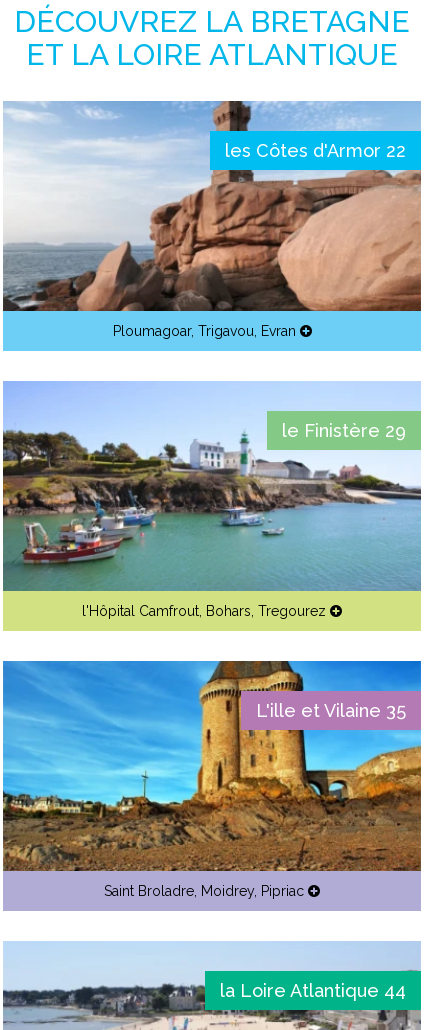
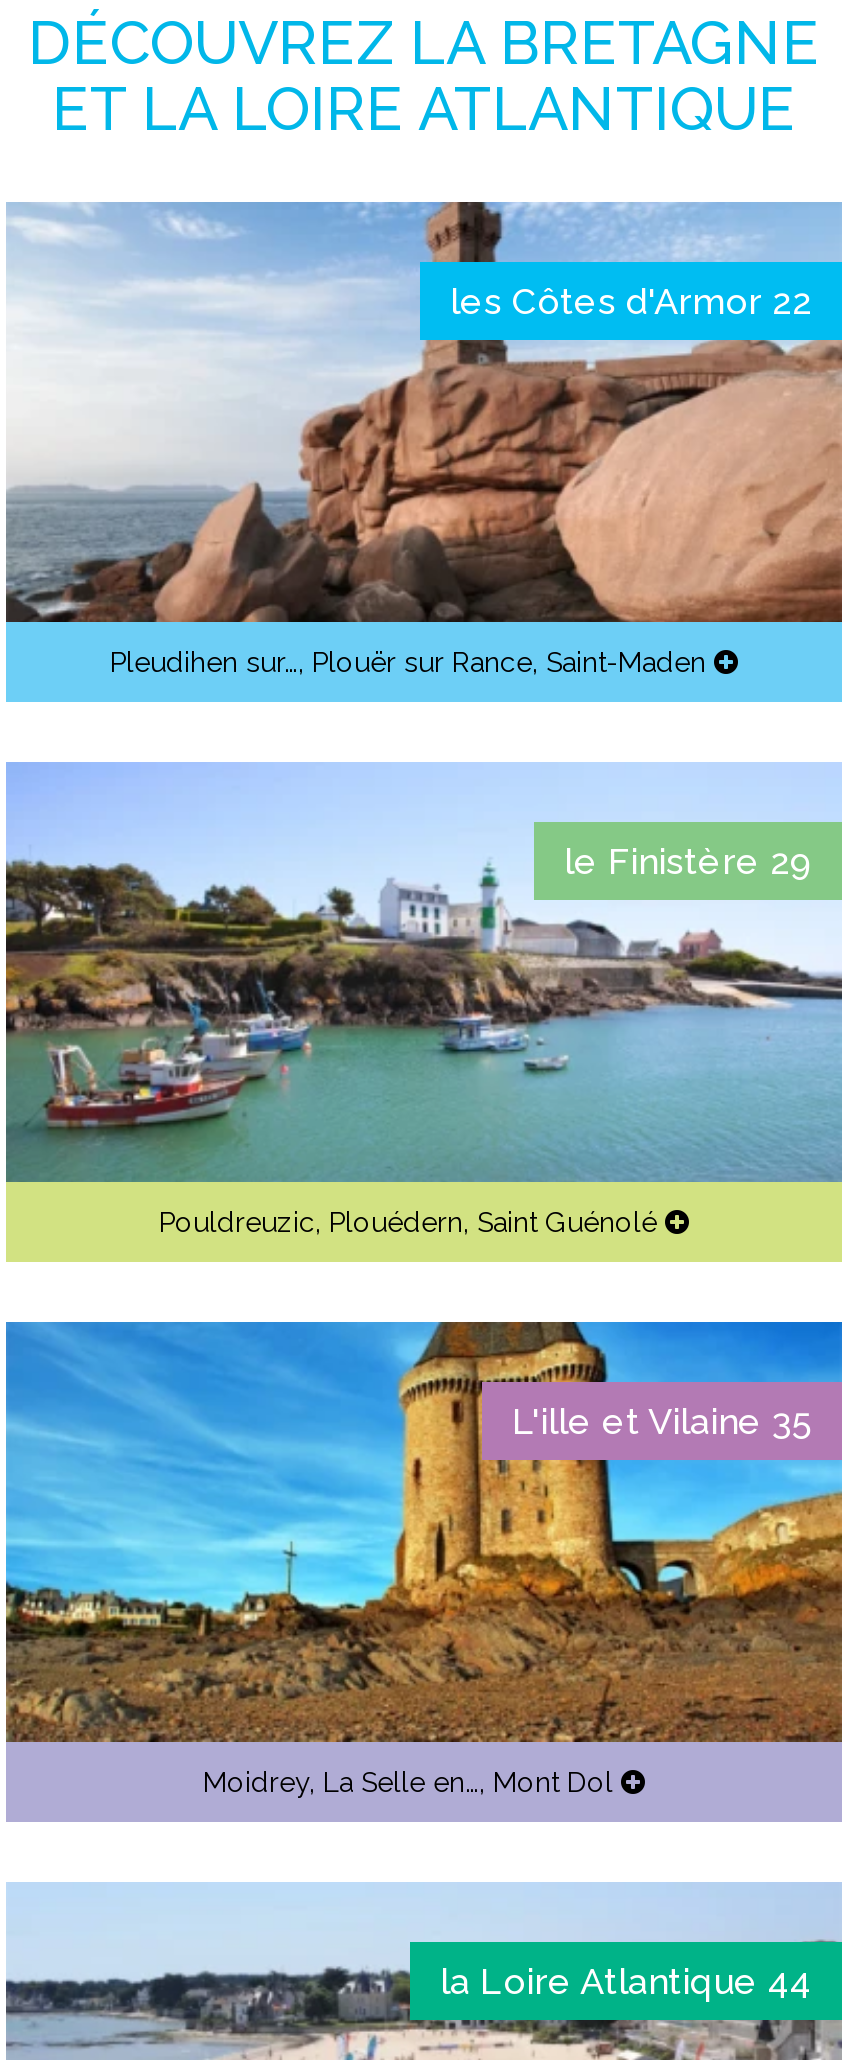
[112,323,295,339] Ploumagoar, Trigavou, Evran -> [110,647,706,679] Pleudihen sur…, Plouër sur Rance, Saint-Maden
[82,603,326,619] l'Hôpital Camfrout, Bohars, Tregourez -> [159,1207,657,1239] Pouldreuzic, Plouédern, Saint Guénolé
[104,883,304,899] Saint Broladre, Moidrey, Pipriac -> [203,1767,613,1799] Moidrey, La Selle en…, Mont Dol

